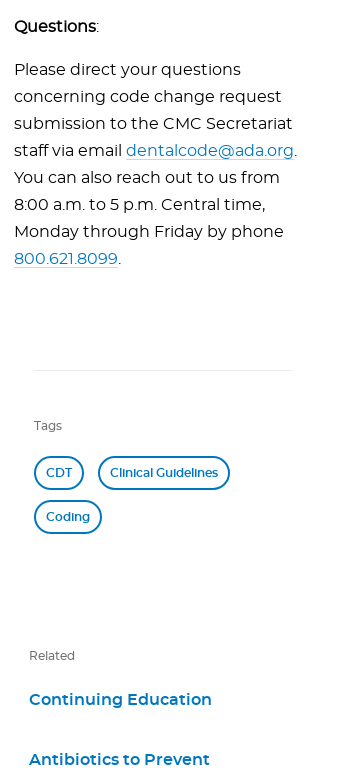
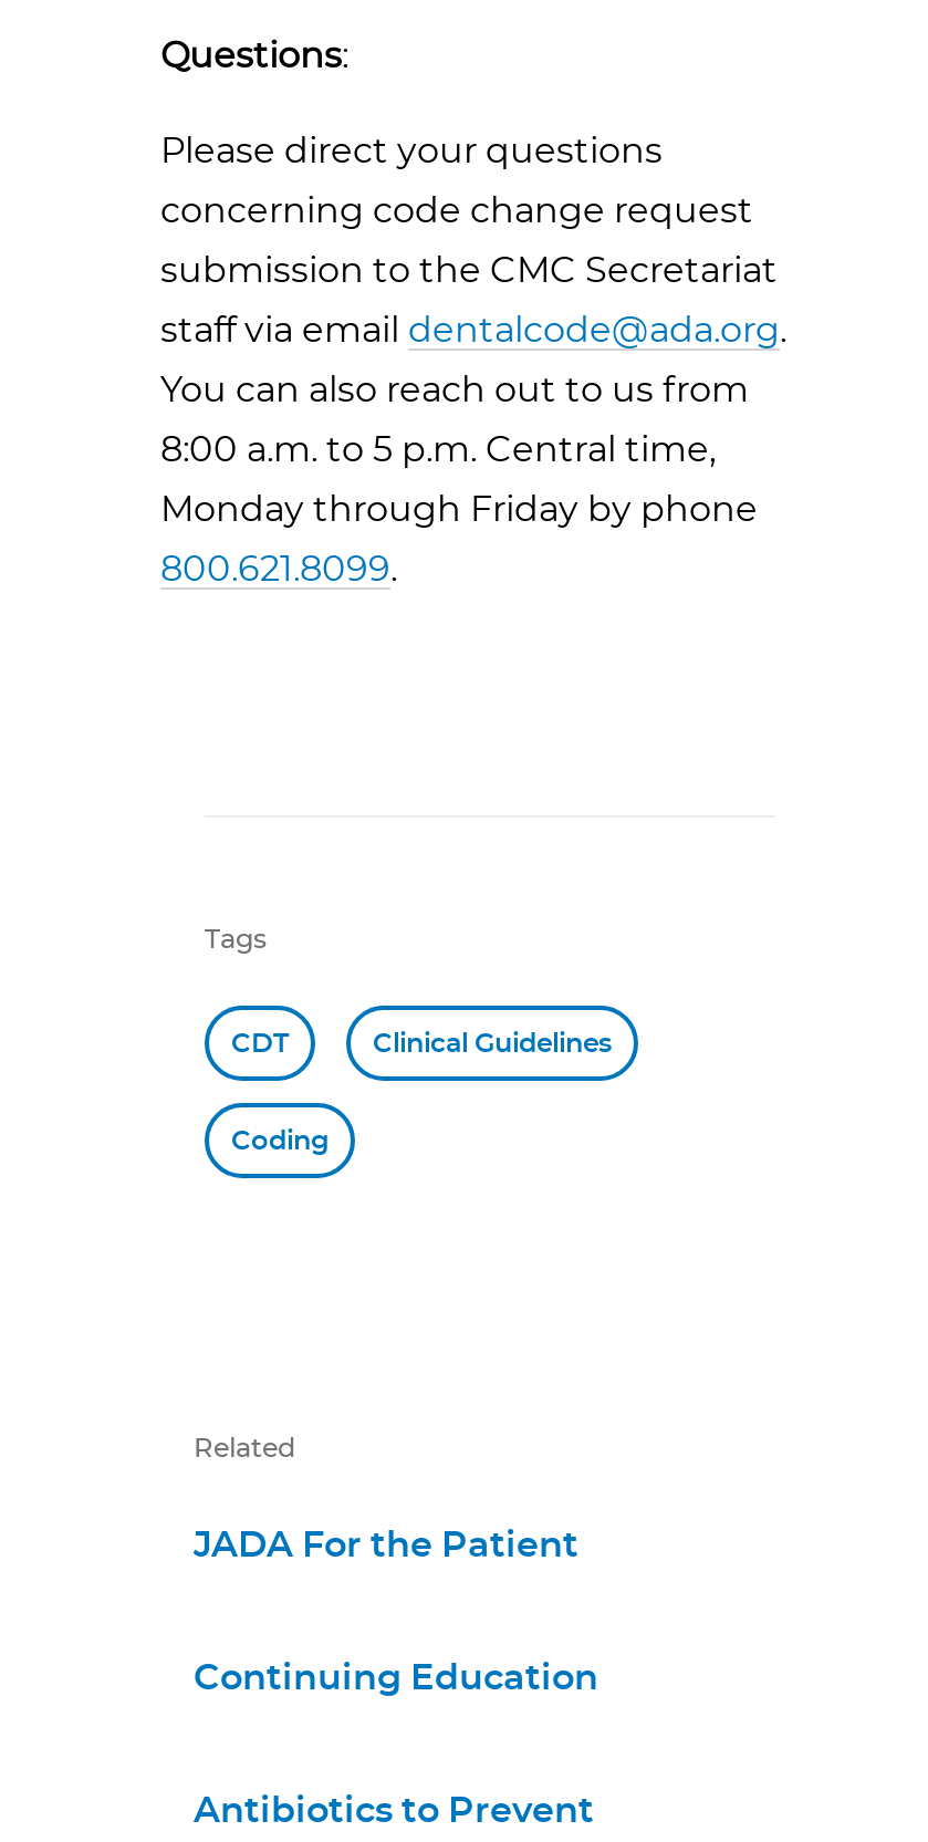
none -> [194,1528,578,1563] JADA For the Patient

